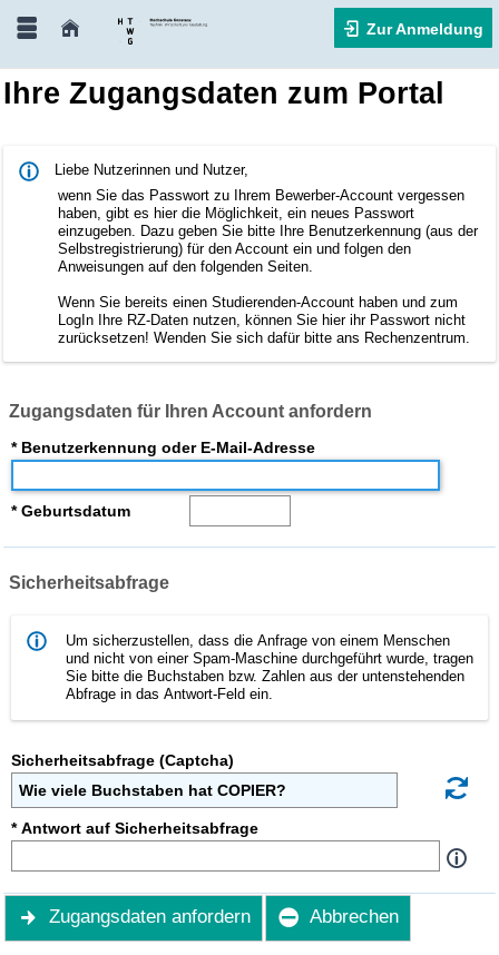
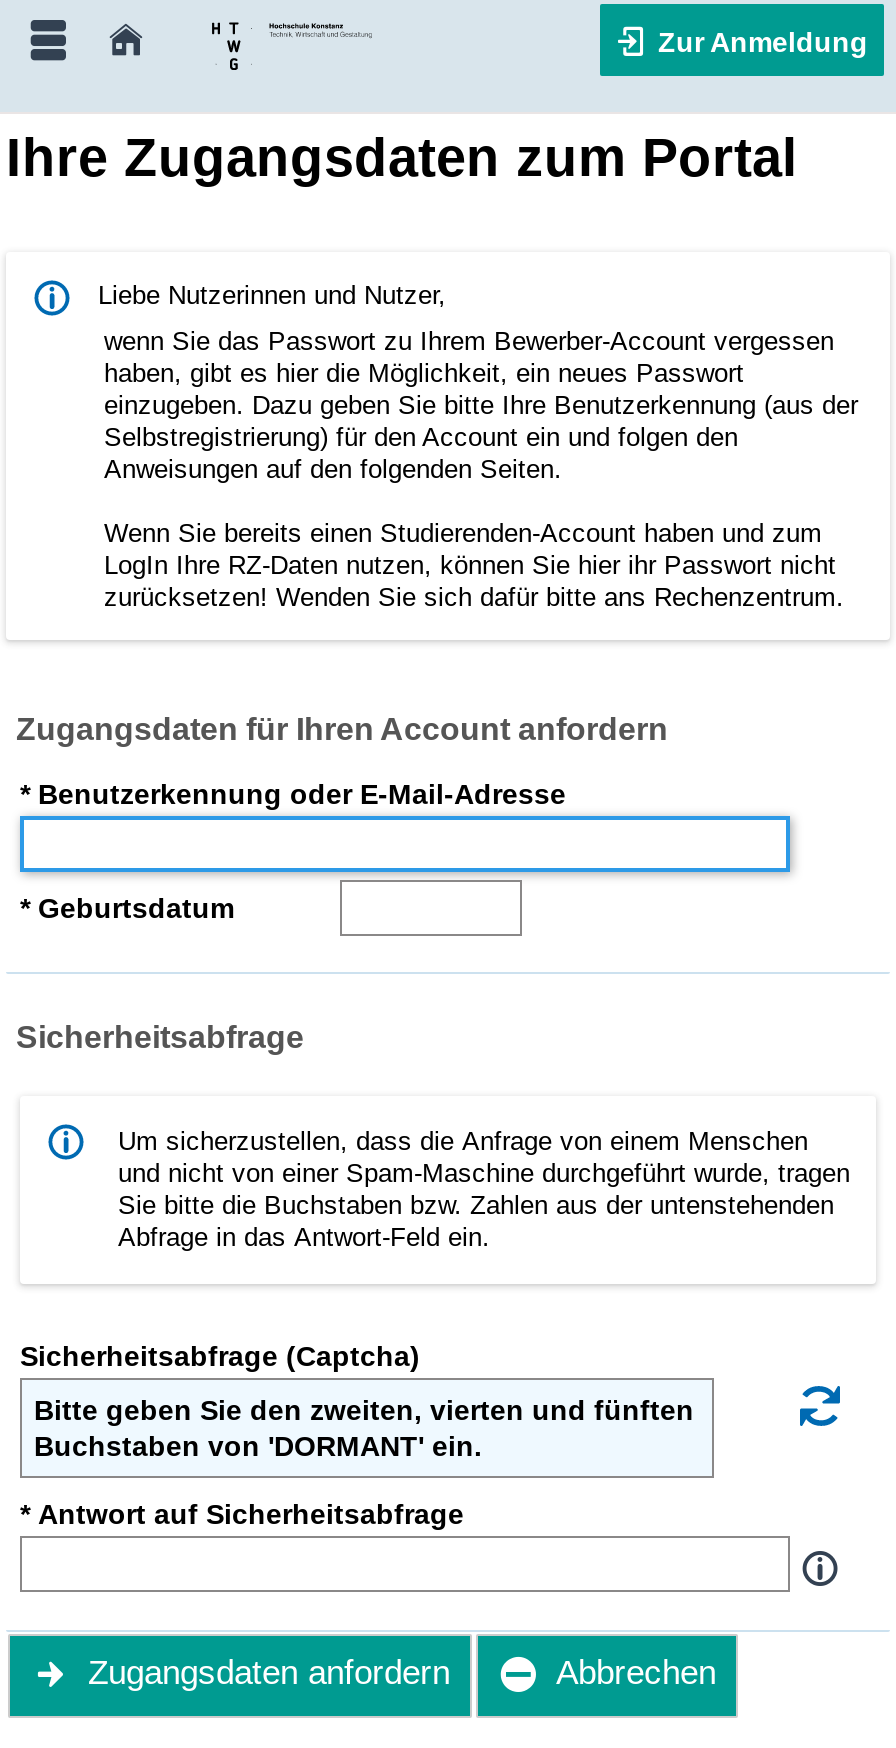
[19,781,286,799] Wie viele Buchstaben hat COPIER? -> [34,1394,694,1462] Bitte geben Sie den zweiten, vierten und fünften | Buchstaben von 'DORMANT' ein.

